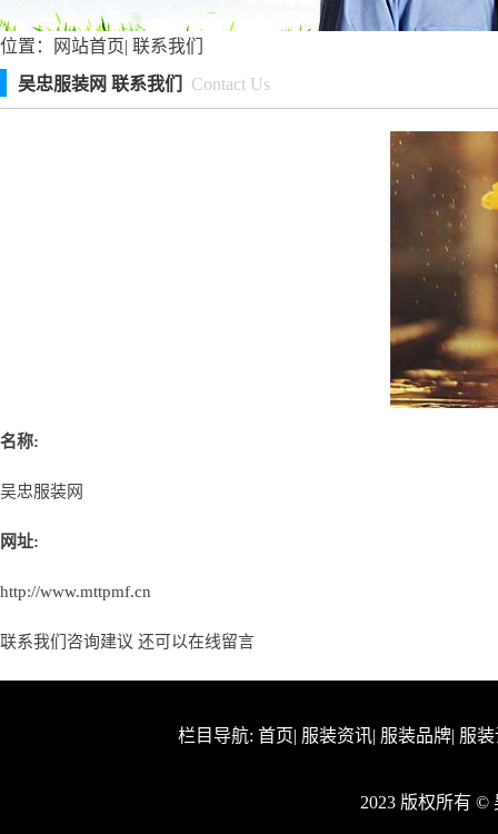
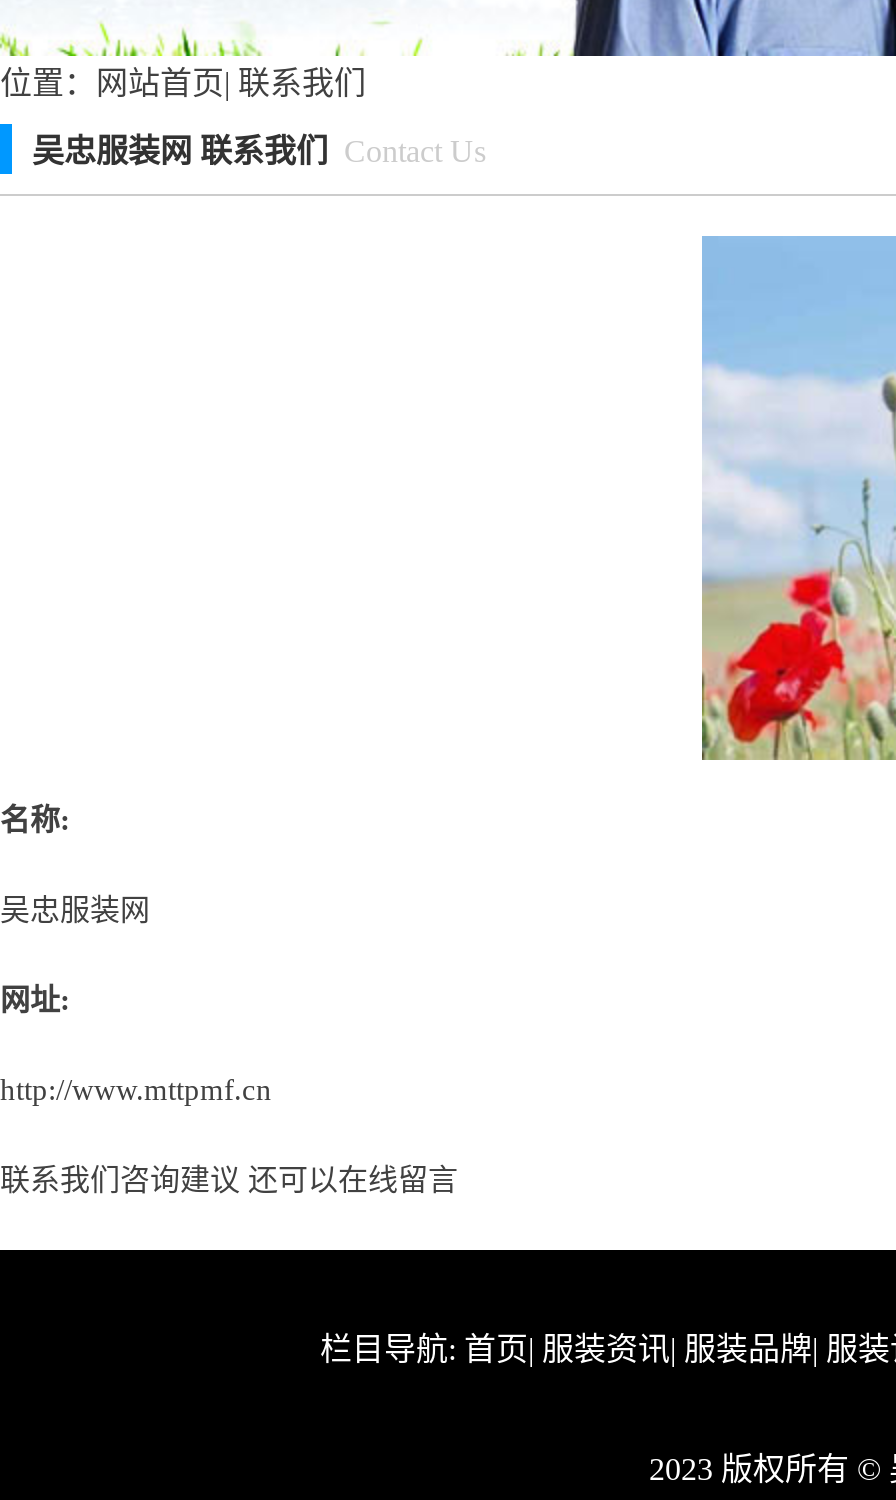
[389,130,495,409] [image] -> [700,236,890,762] [image]

